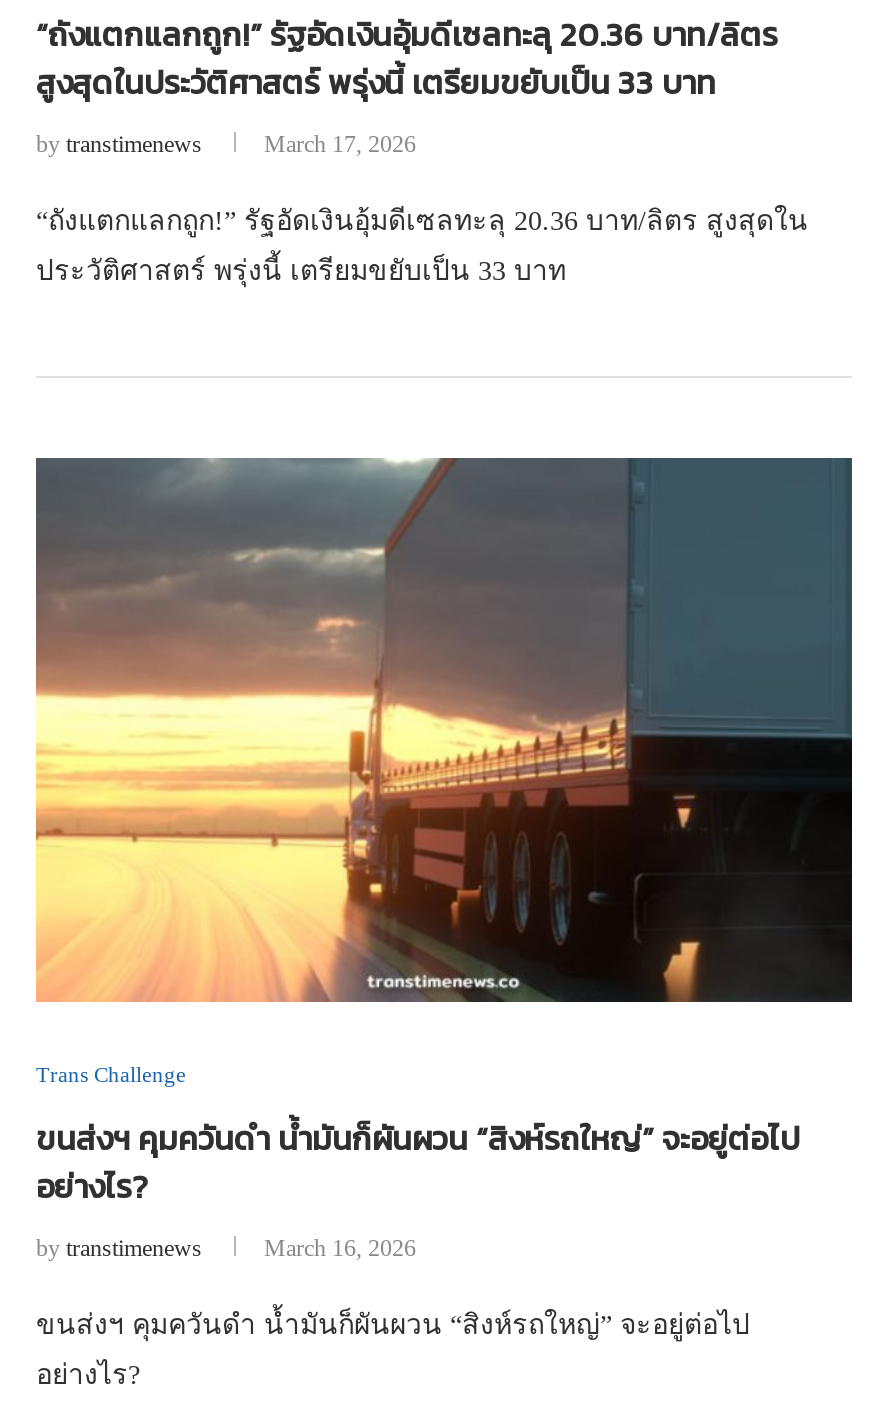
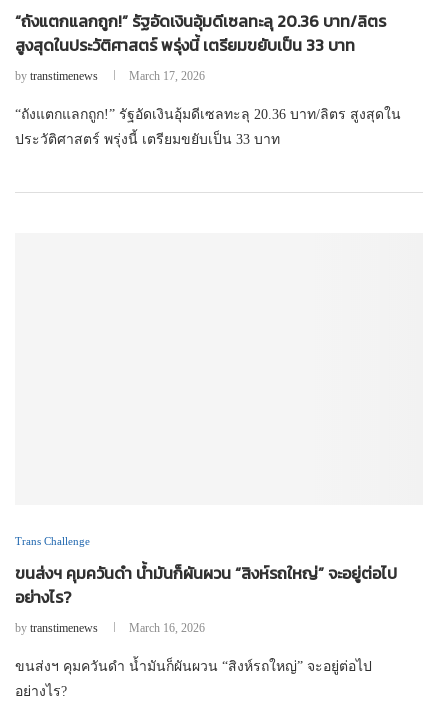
[34,456,854,1004] [image] -> none

